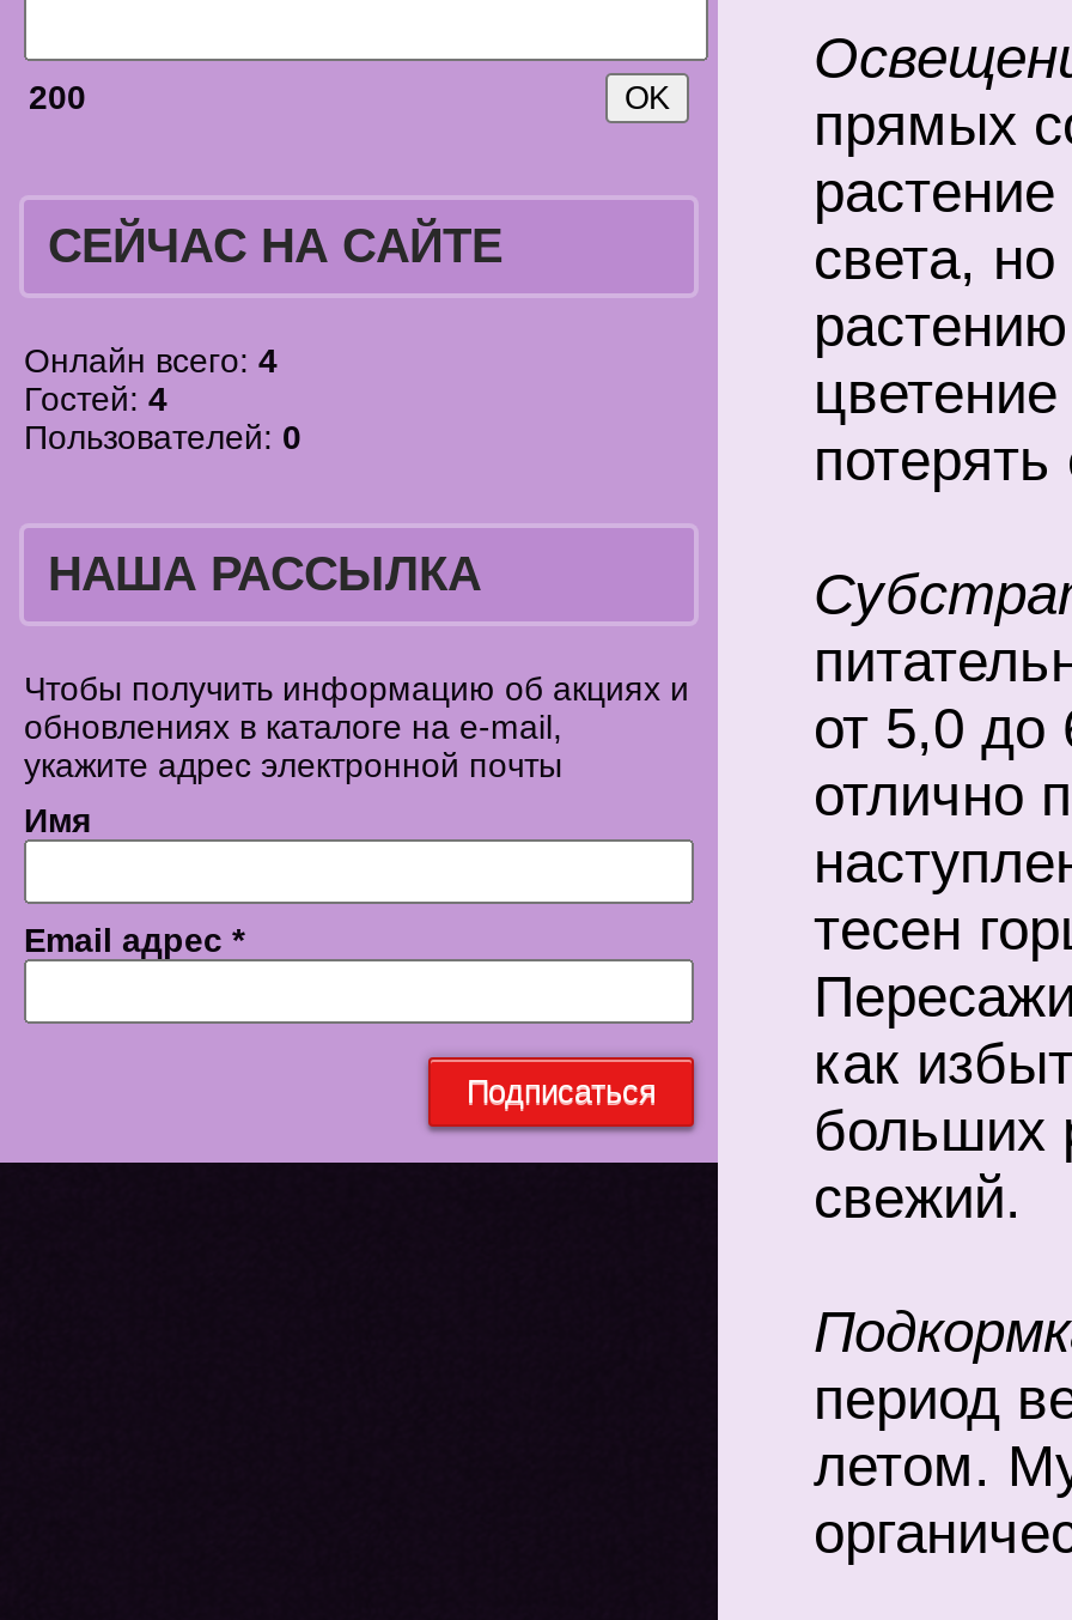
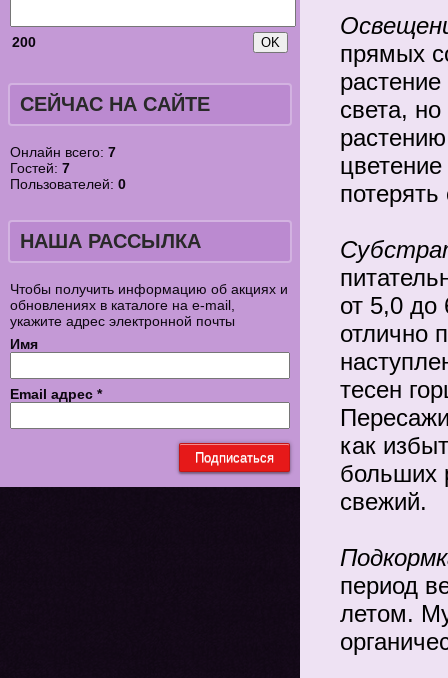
[24,341,278,380] Онлайн всего: 4 -> [10,144,116,160] Онлайн всего: 7
[24,380,167,418] Гостей: 4 -> [10,160,70,176] Гостей: 7

